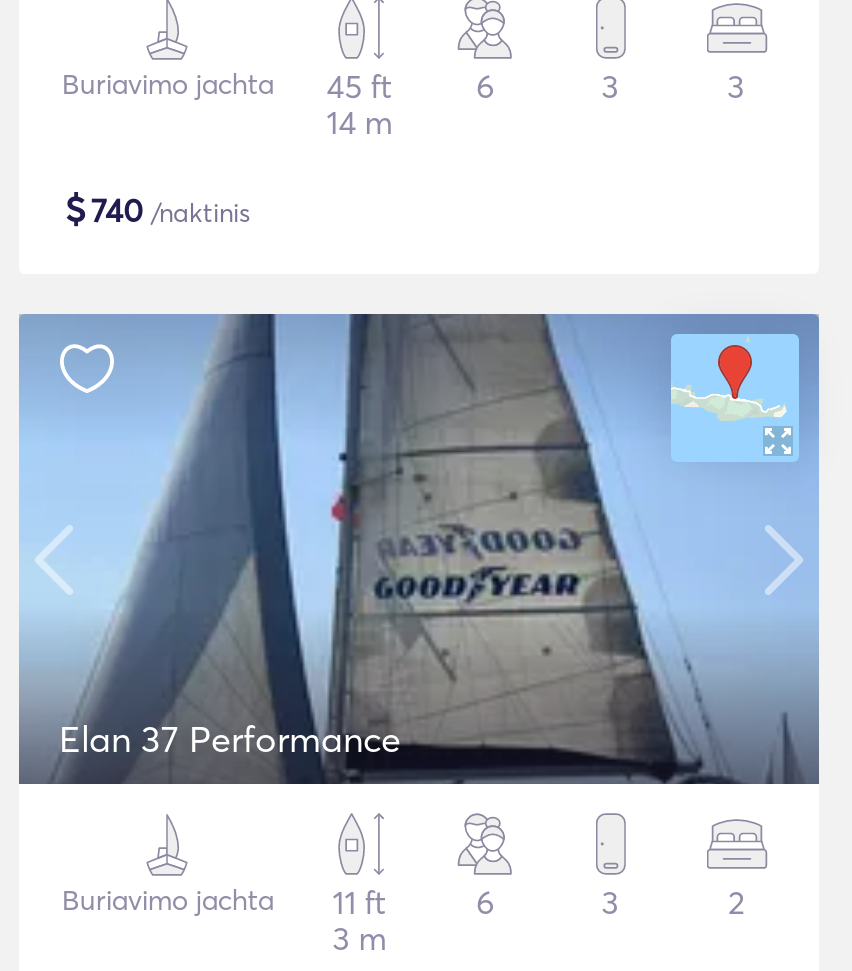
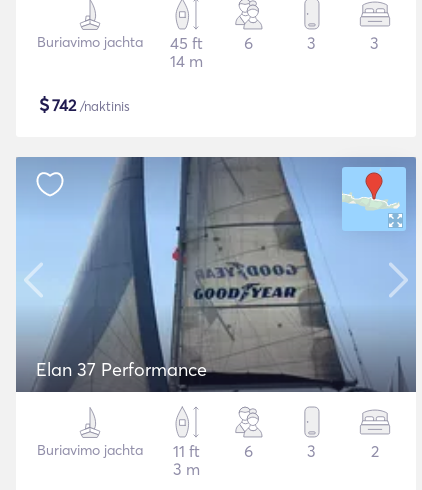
[65,186,251,232] $740 /naktinis -> [39,93,130,116] $742 /naktinis

